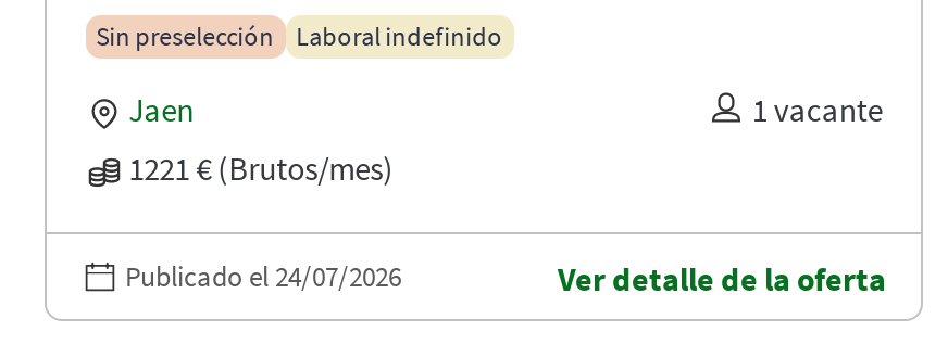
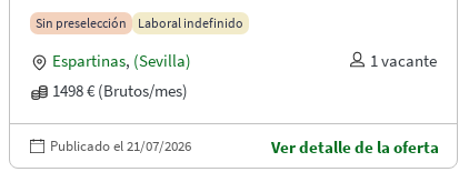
[129,88,194,130] Jaen -> [52,50,191,71] Espartinas, (Sevilla)
[129,147,394,188] 1221 € (Brutos/mes) -> [52,80,187,101] 1498 € (Brutos/mes)
[125,258,401,295] Publicado el 24/07/2026 -> [50,137,191,156] Publicado el 21/07/2026

